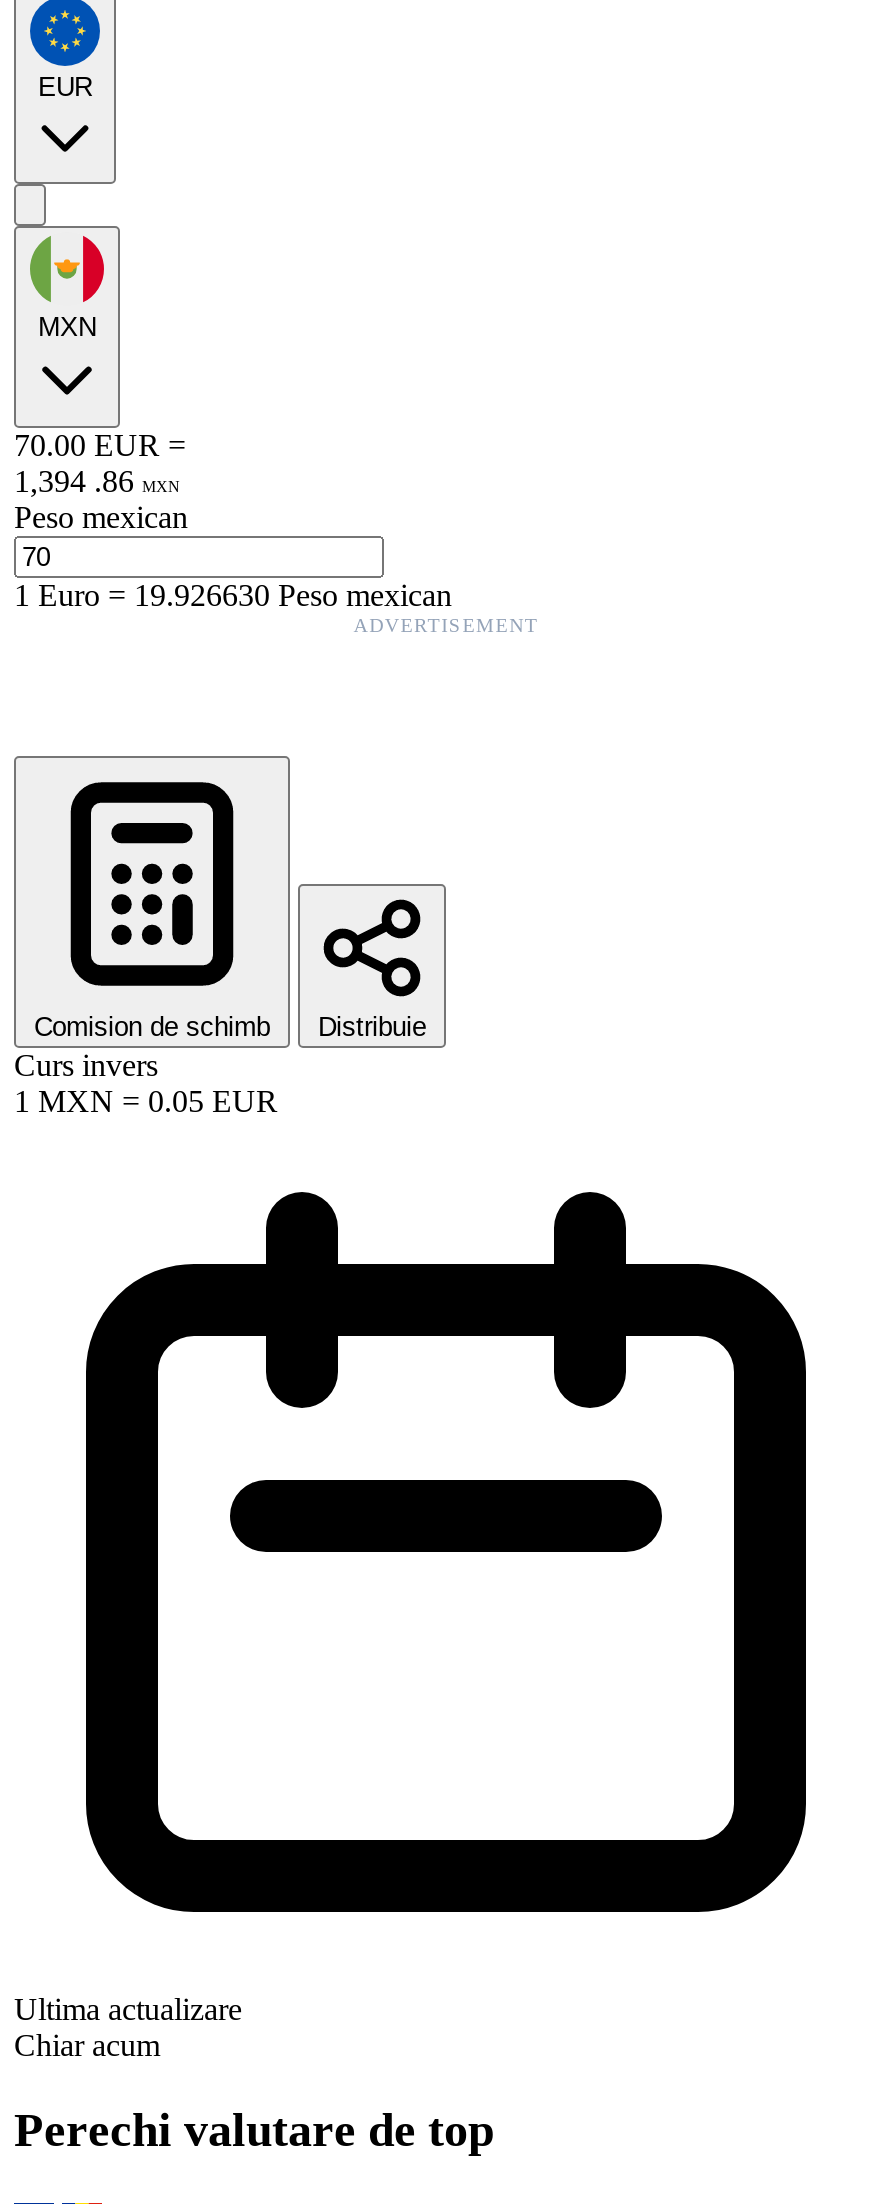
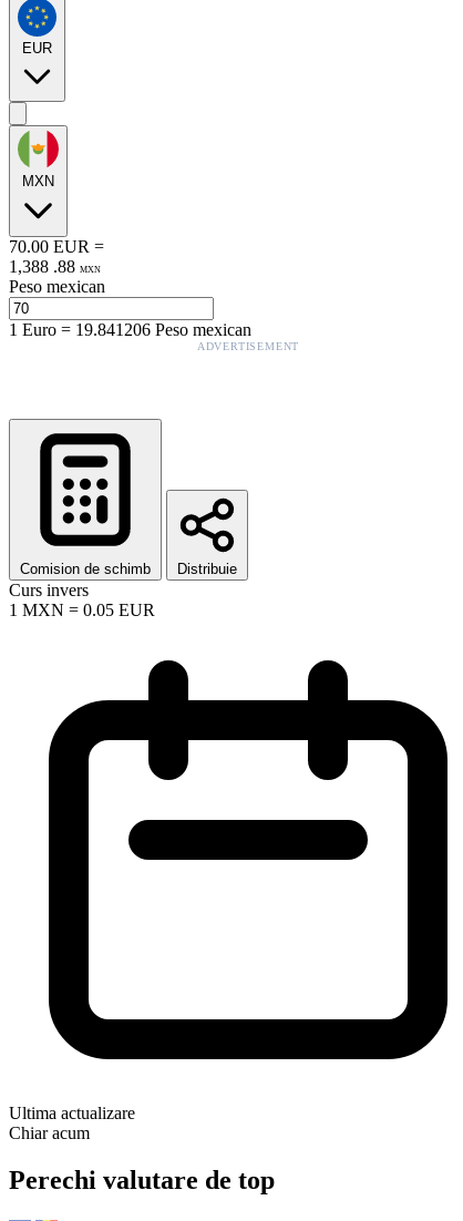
[14,464,180,498] 1,394 . 86 MXN -> [9,257,101,276] 1,388 . 88 MXN
[14,578,452,612] 1Euro=19.926630 Peso mexican -> [9,320,251,339] 1Euro=19.841206 Peso mexican

